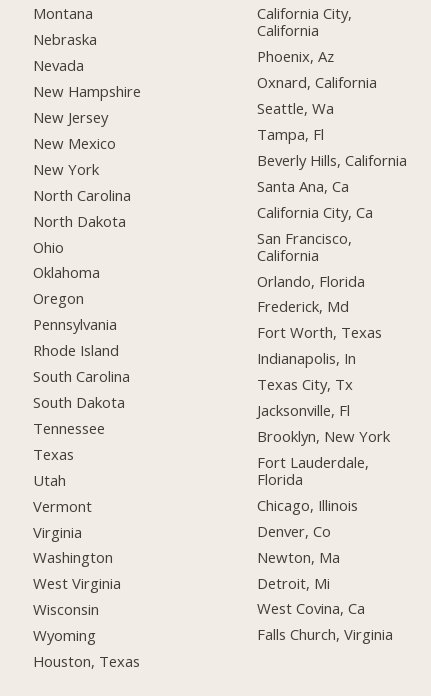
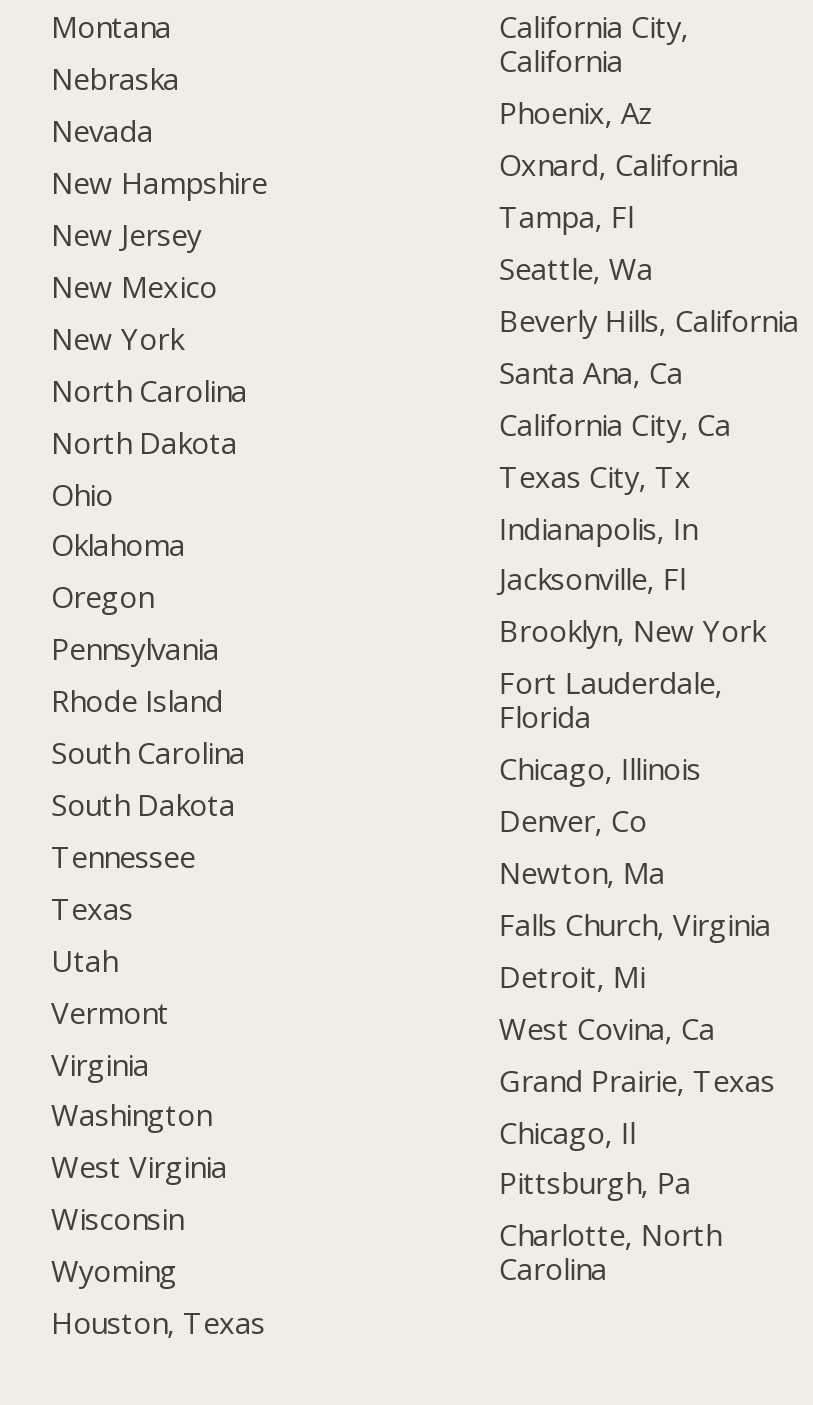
moved [257,98,334,118] -> [499,248,653,288]: Seattle, Wa
moved [257,124,324,144] -> [499,196,633,236]: Tampa, Fl
[257,228,382,342] San Francisco, | California | Orlando, Florida | Frederick, Md | Fort Worth, Texas -> none
moved [257,348,356,368] -> [499,507,697,547]: Indianapolis, In
moved [257,374,353,394] -> [499,455,691,495]: Texas City, Tx
moved [257,400,390,567] -> [499,559,765,892]: Jacksonville, Fl | Brooklyn, New York | Fort Lauderdale, | Florida | Chicago, Illinois | Denver, Co | Newton, Ma
none -> [499,1059,775,1289] Grand Prairie, Texas | Chicago, Il | Pittsburgh, Pa | Charlotte, North | Carolina
moved [257,572,365,618] -> [499,956,715,1047]: Detroit, Mi | West Covina, Ca
moved [257,624,393,644] -> [499,904,771,944]: Falls Church, Virginia

